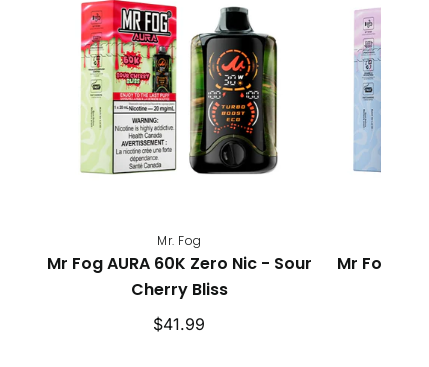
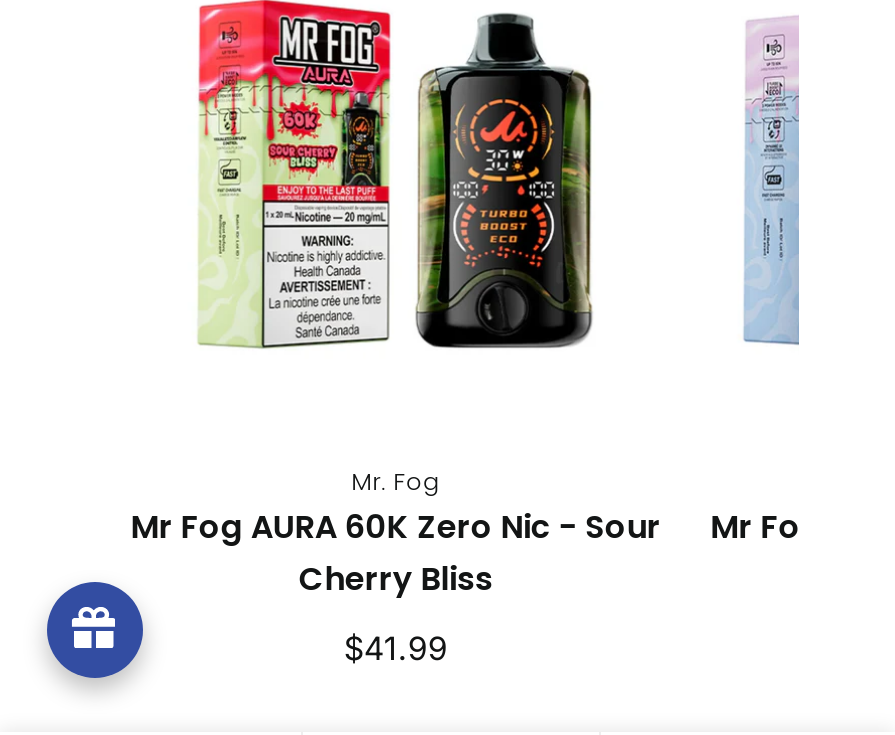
none -> [43,580,147,690] [image]

